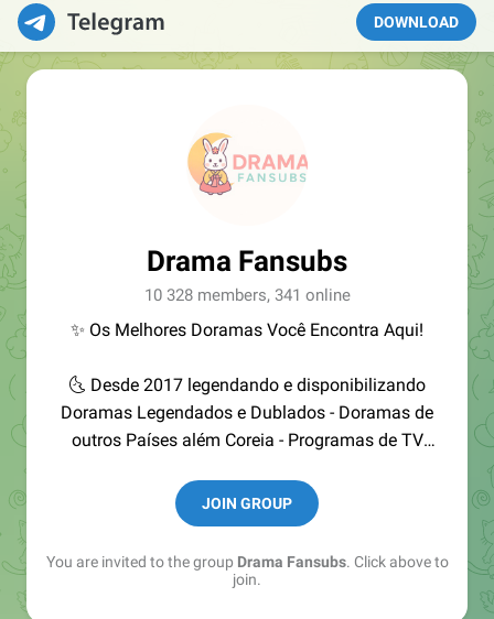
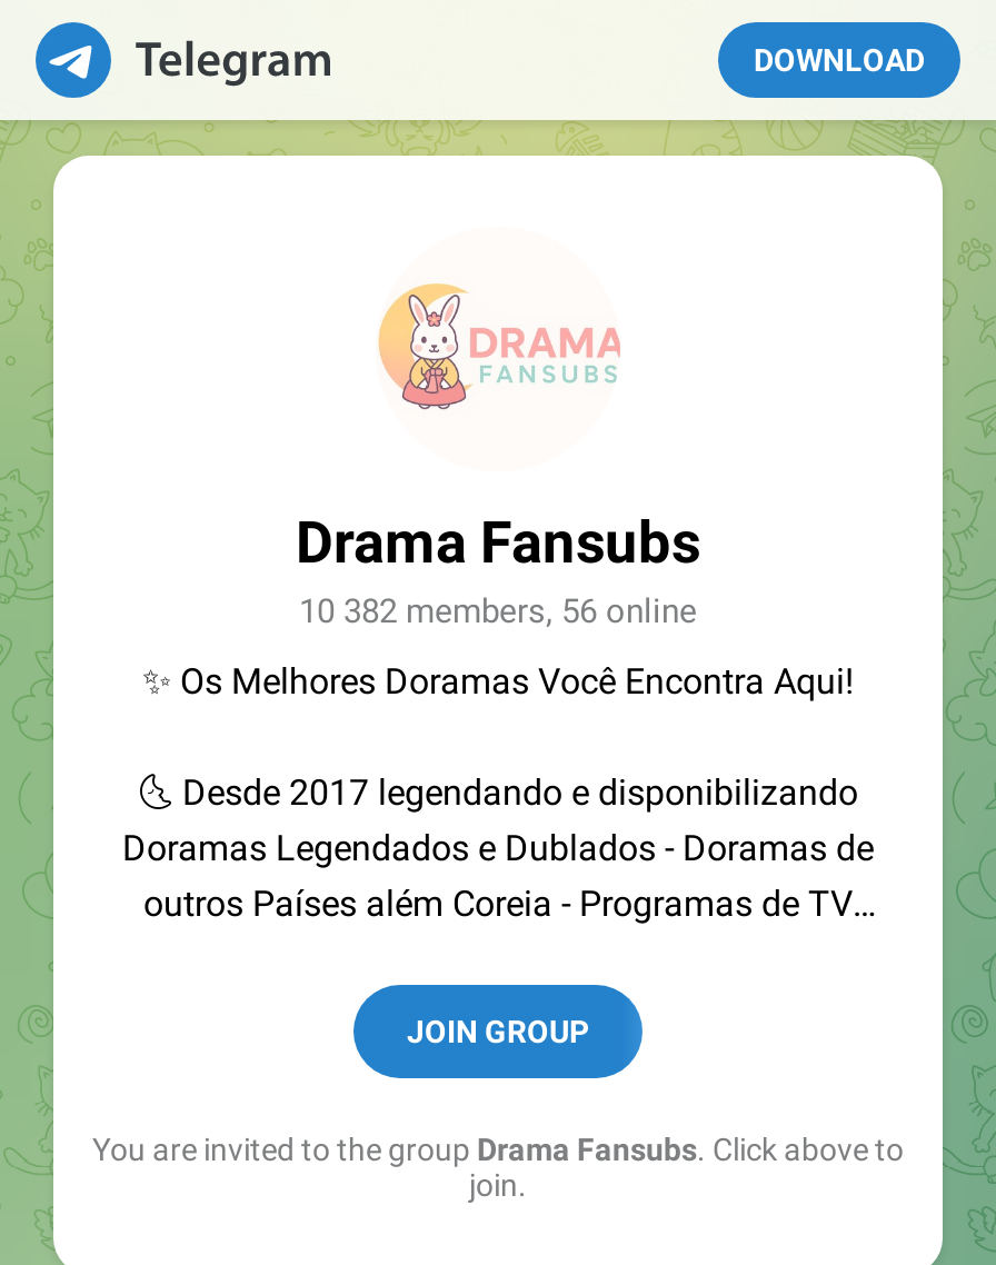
[144,285,350,305] 10 328 members, 341 online -> [299,591,697,631] 10 382 members, 56 online

